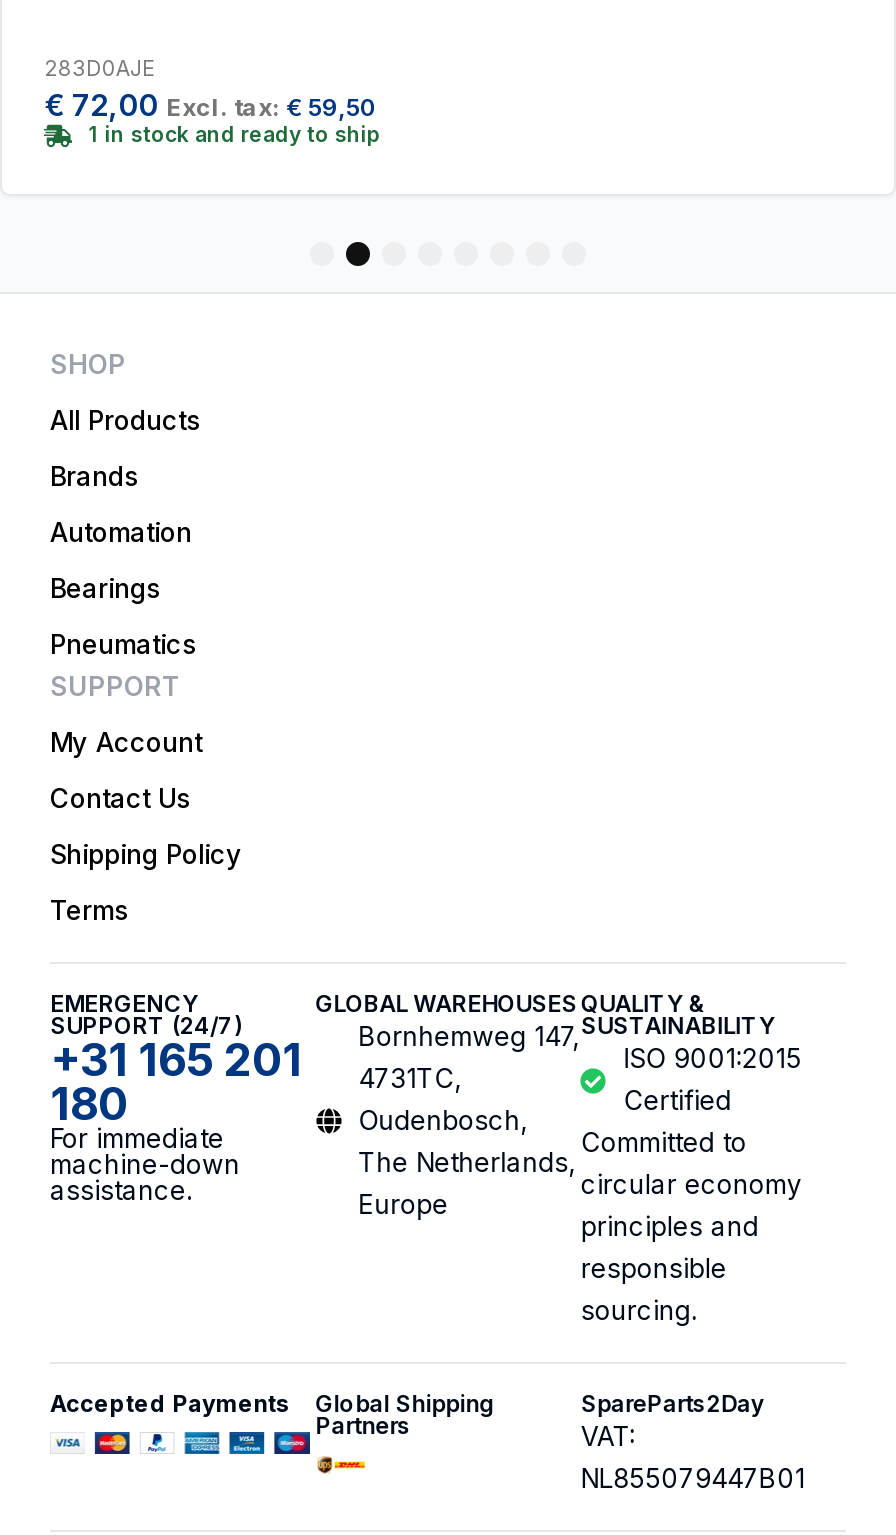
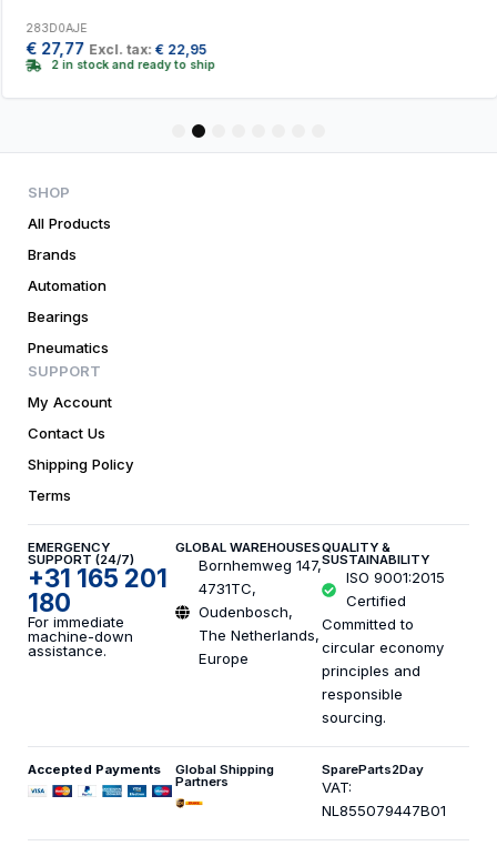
[44,87,376,125] €72,00 Excl. tax: €59,50 -> [24,38,205,59] €27,77 Excl. tax: €22,95
[89,123,381,149] 1 in stock and ready to ship -> [49,58,214,72] 2 in stock and ready to ship

